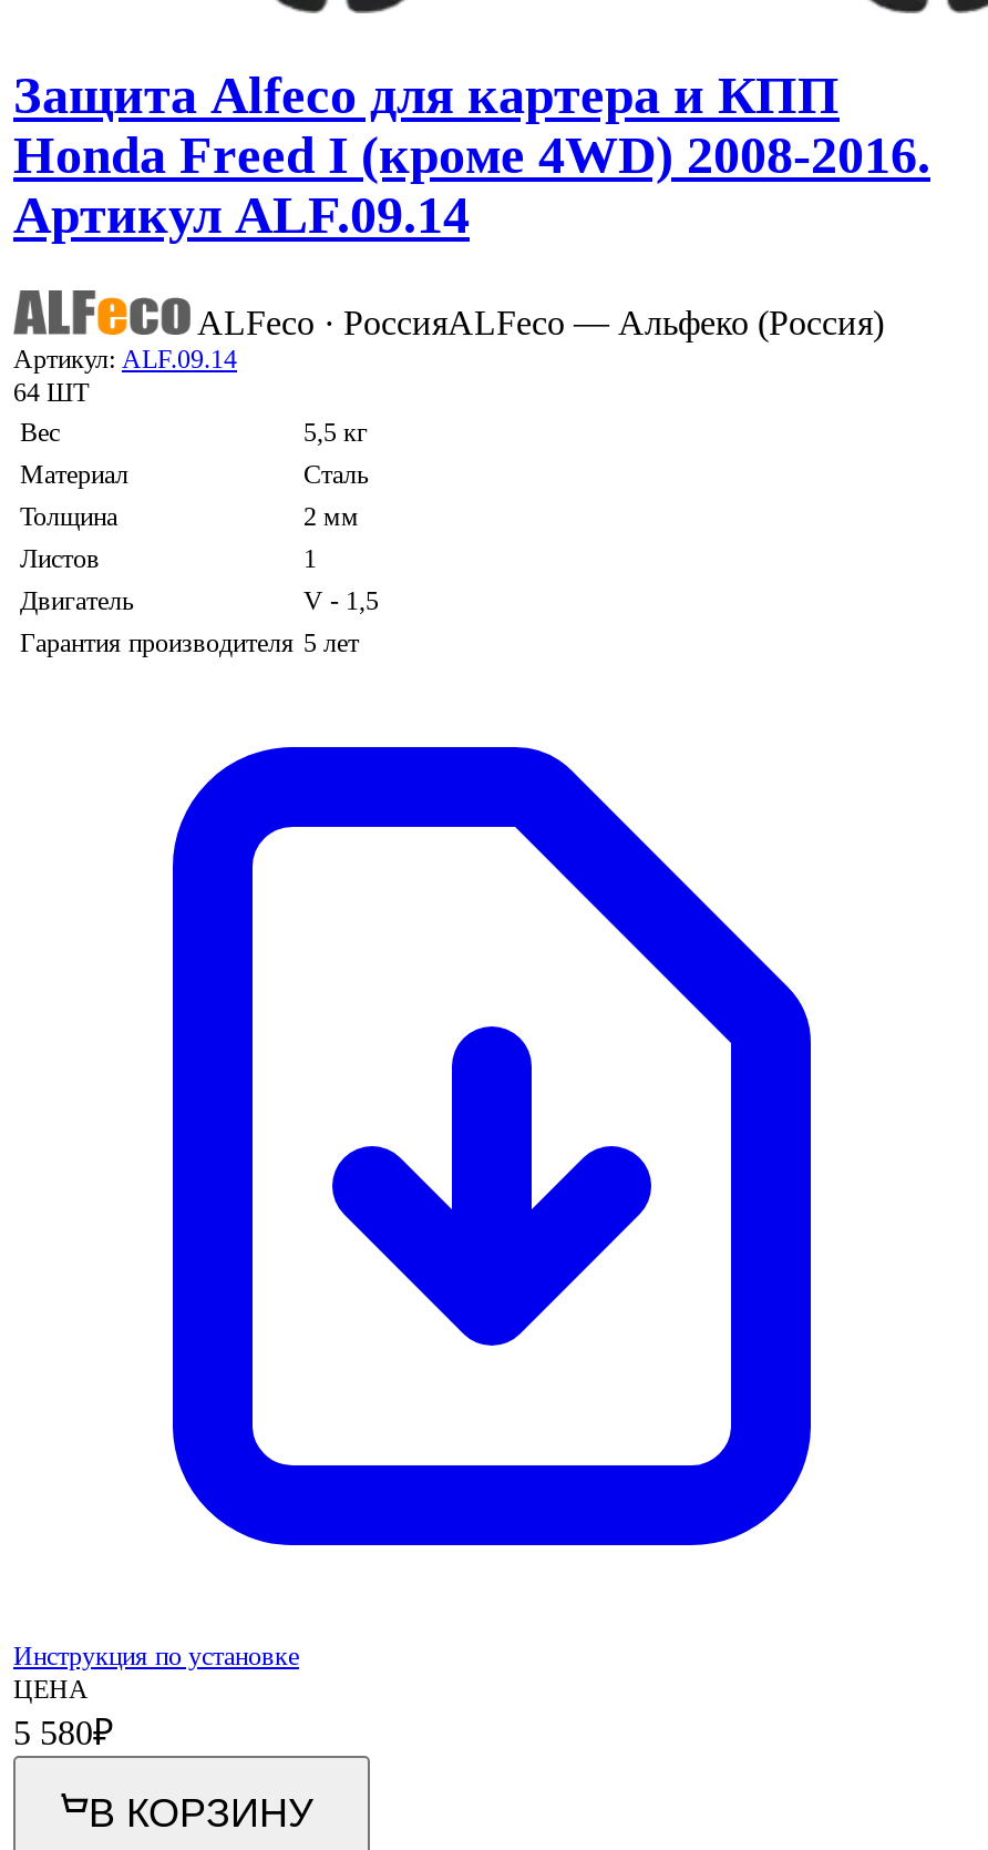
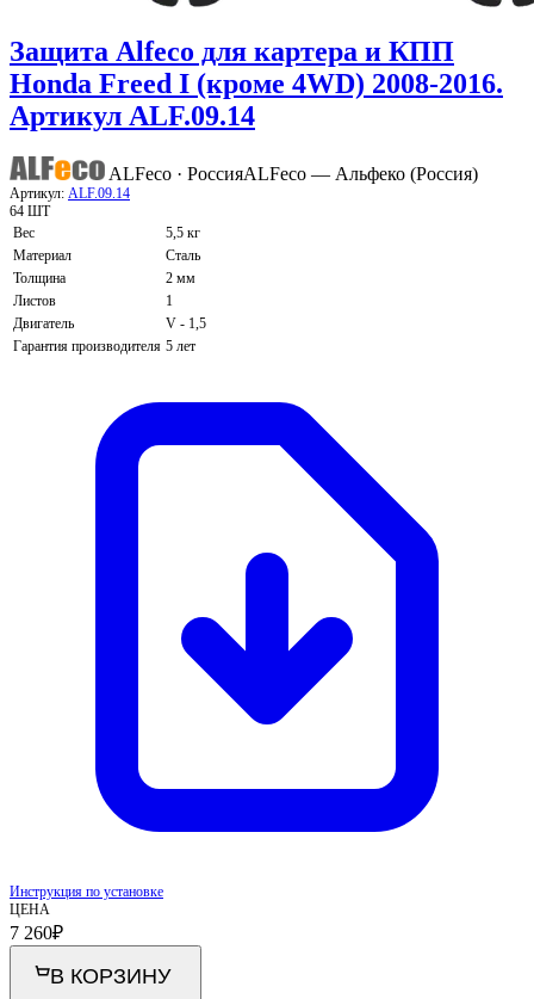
[13,1714,113,1752] 5 580₽ -> [10,923,63,943] 7 260₽

